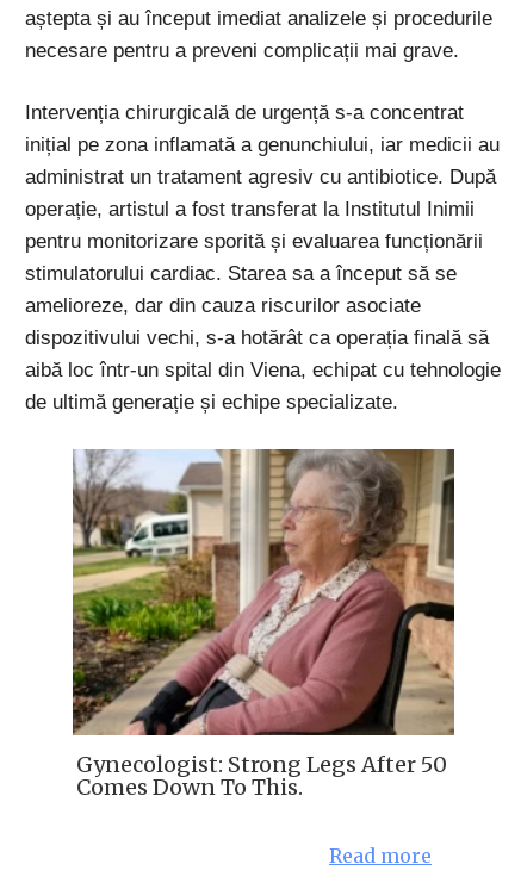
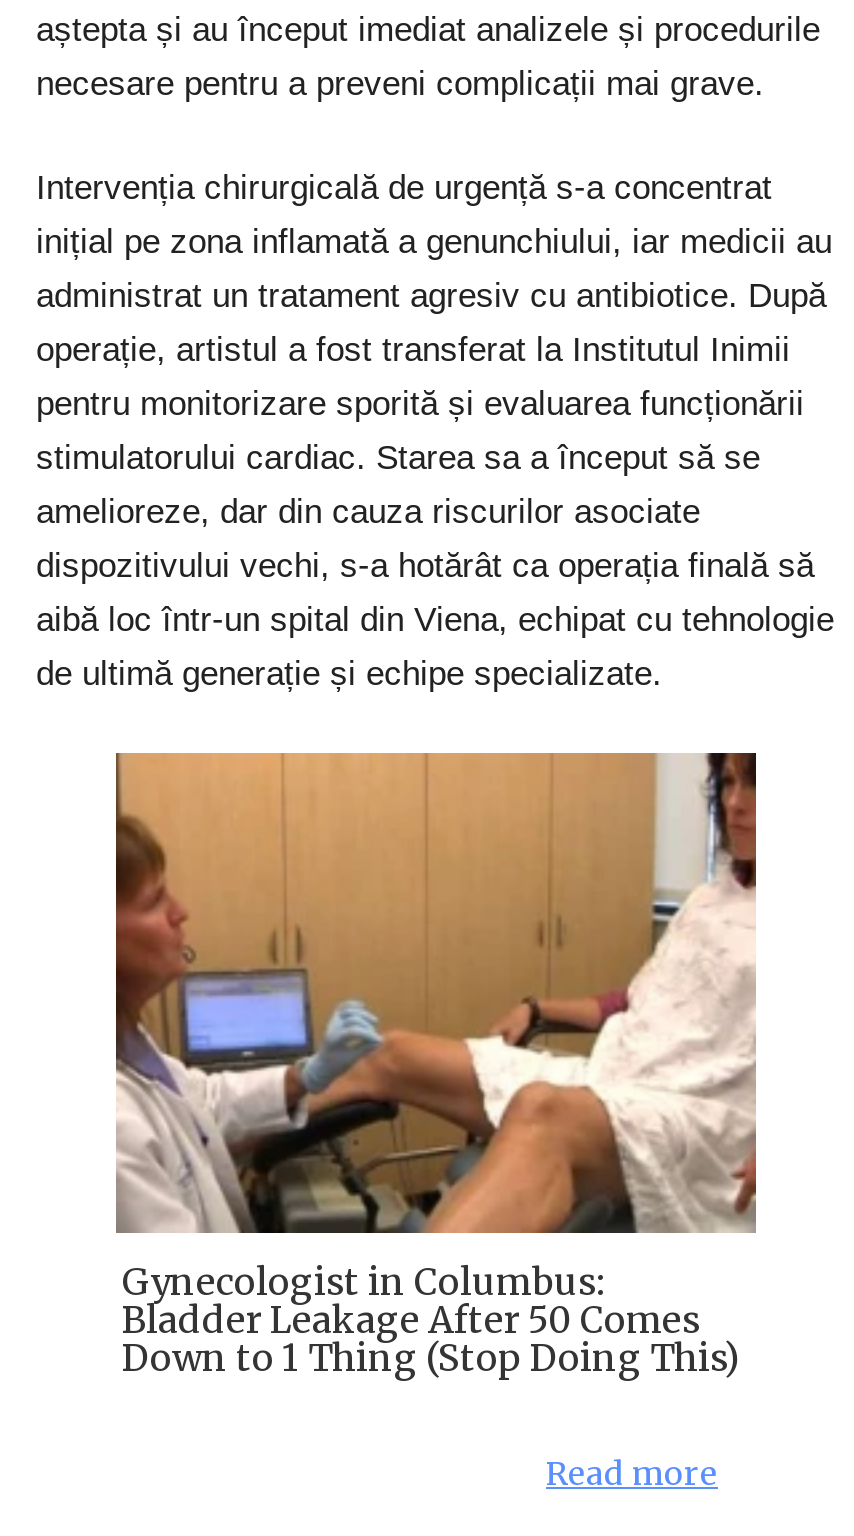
[72,448,455,800] [image] | Gynecologist: Strong Legs After 50 | Comes Down To This. -> [114,751,756,1380] [image] | Gynecologist in Columbus: | Bladder Leakage After 50 Comes | Down to 1 Thing (Stop Doing This)

